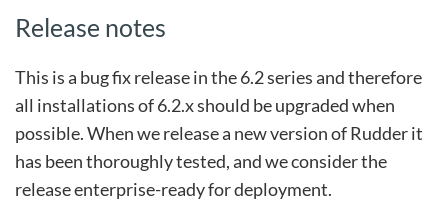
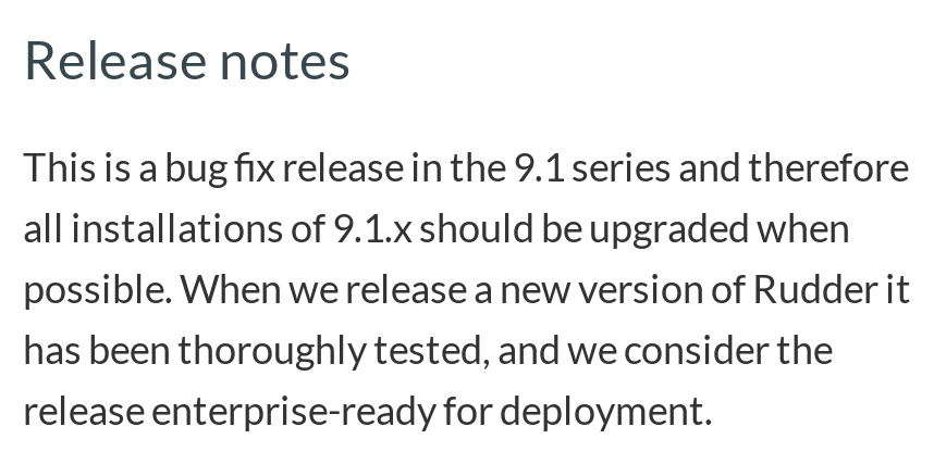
[15,66,422,88] This is a bug fix release in the 6.2 series and therefore -> [23,143,909,191] This is a bug fix release in the 9.1 series and therefore
[15,94,395,116] all installations of 6.2.x should be upgraded when -> [23,204,850,251] all installations of 9.1.x should be upgraded when

